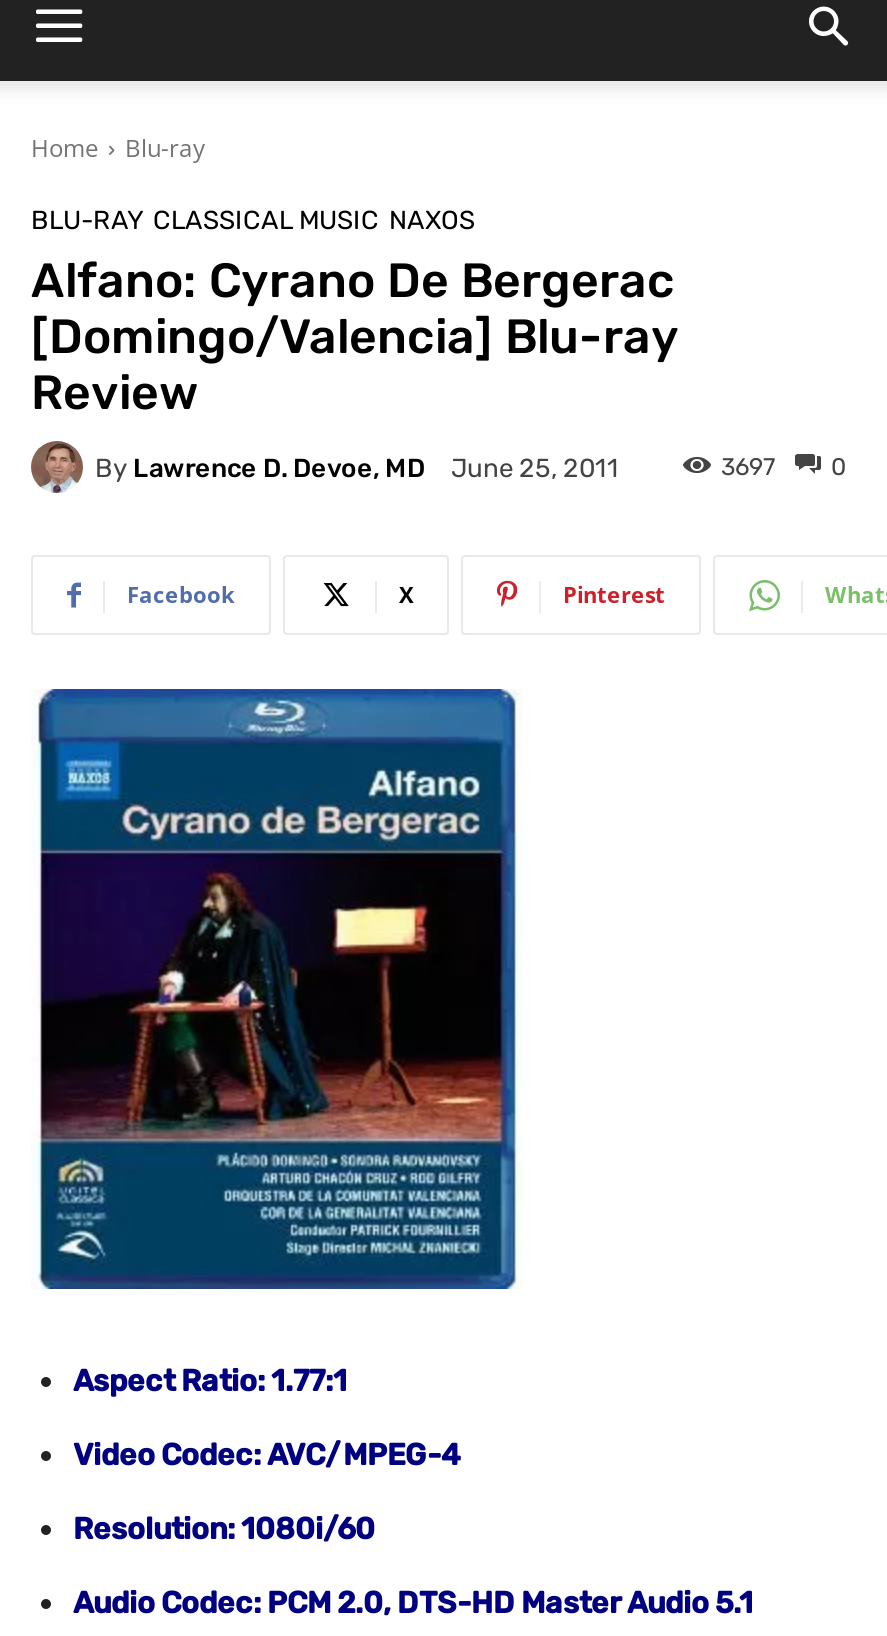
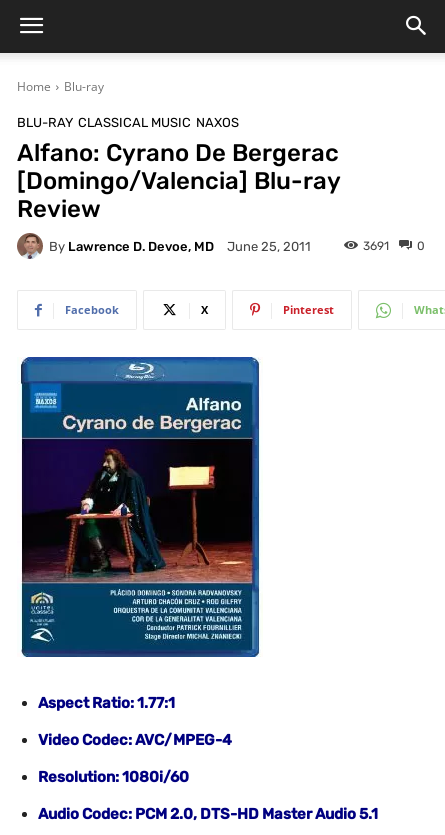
[721,453,847,481] 3697 0 -> [363,239,425,253] 3691 0

